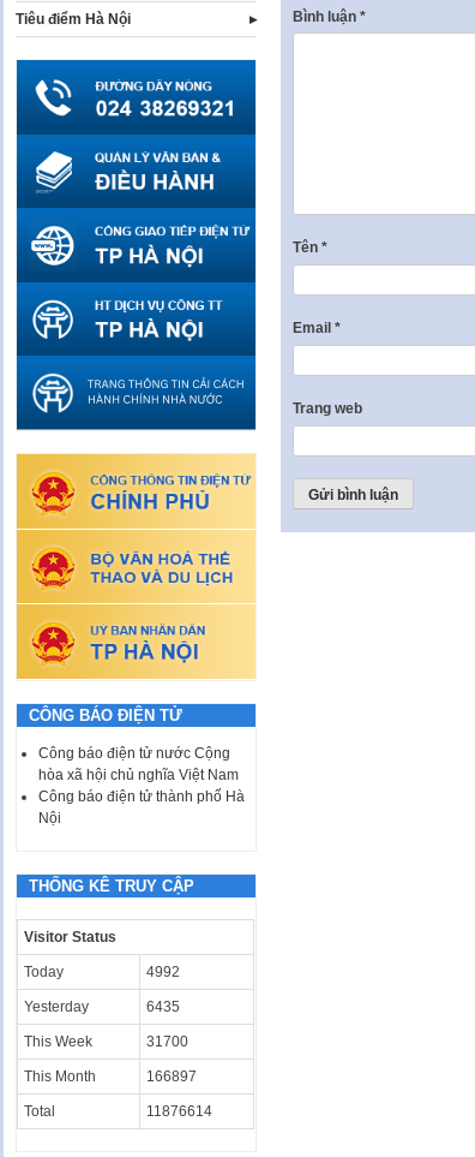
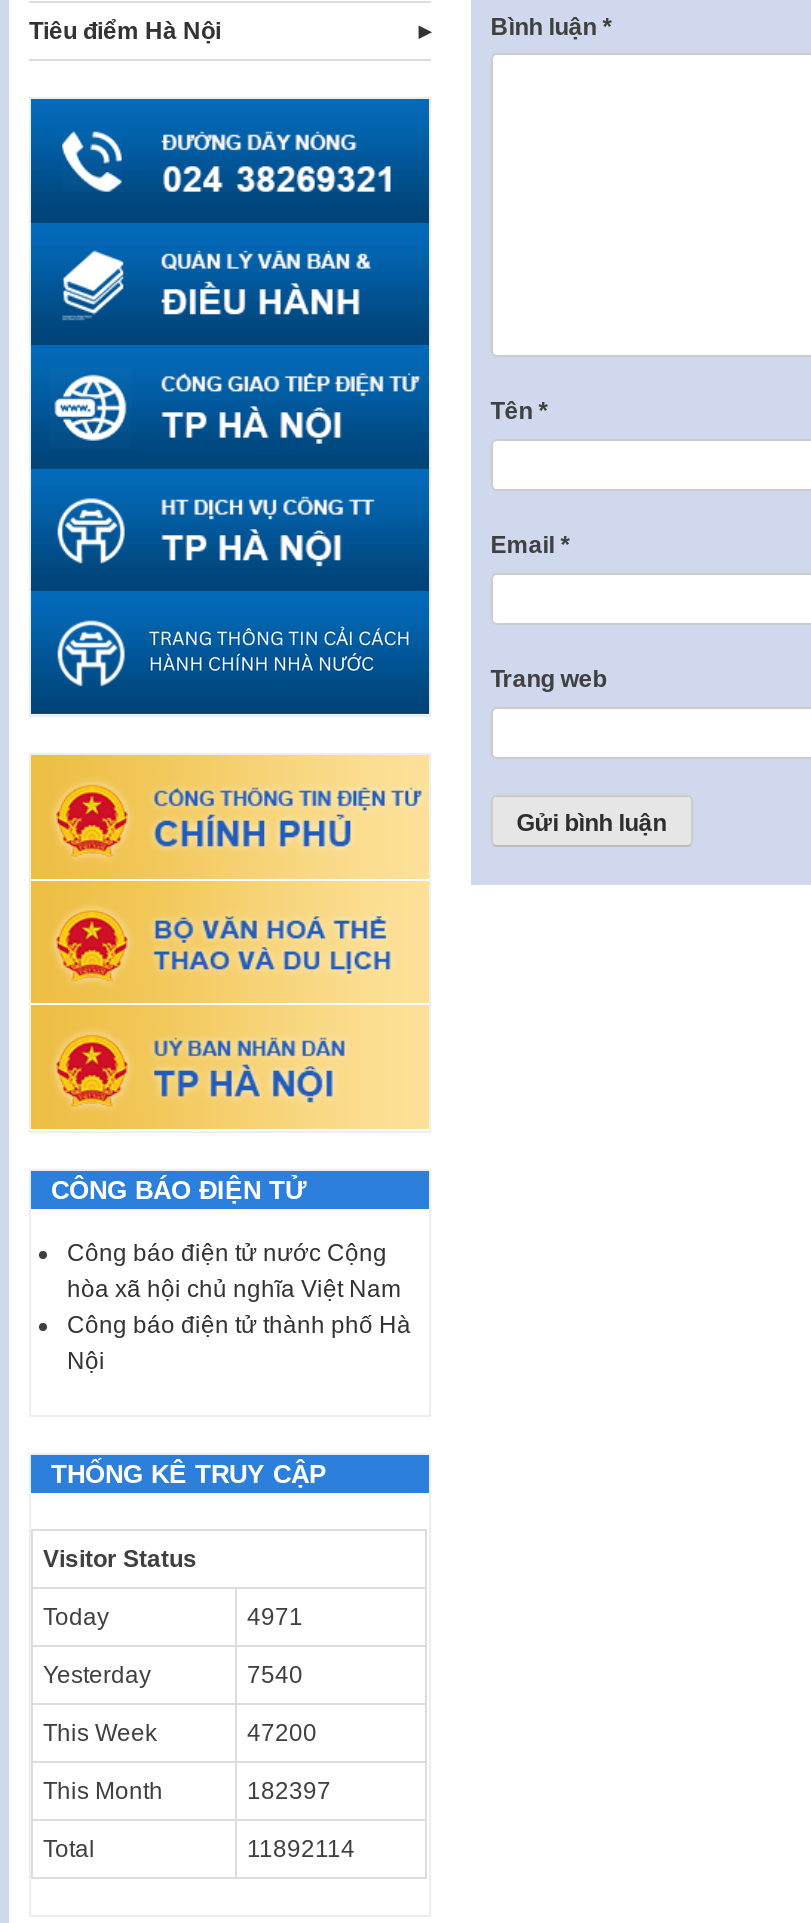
[146,963,180,980] 4992 -> [247,1603,303,1631] 4971
[146,998,180,1015] 6435 -> [247,1661,303,1689] 7540
[146,1033,188,1050] 31700 -> [247,1719,317,1747] 47200
[146,1068,197,1085] 166897 -> [247,1777,331,1805] 182397
[146,1103,212,1120] 11876614 -> [247,1835,355,1863] 11892114

